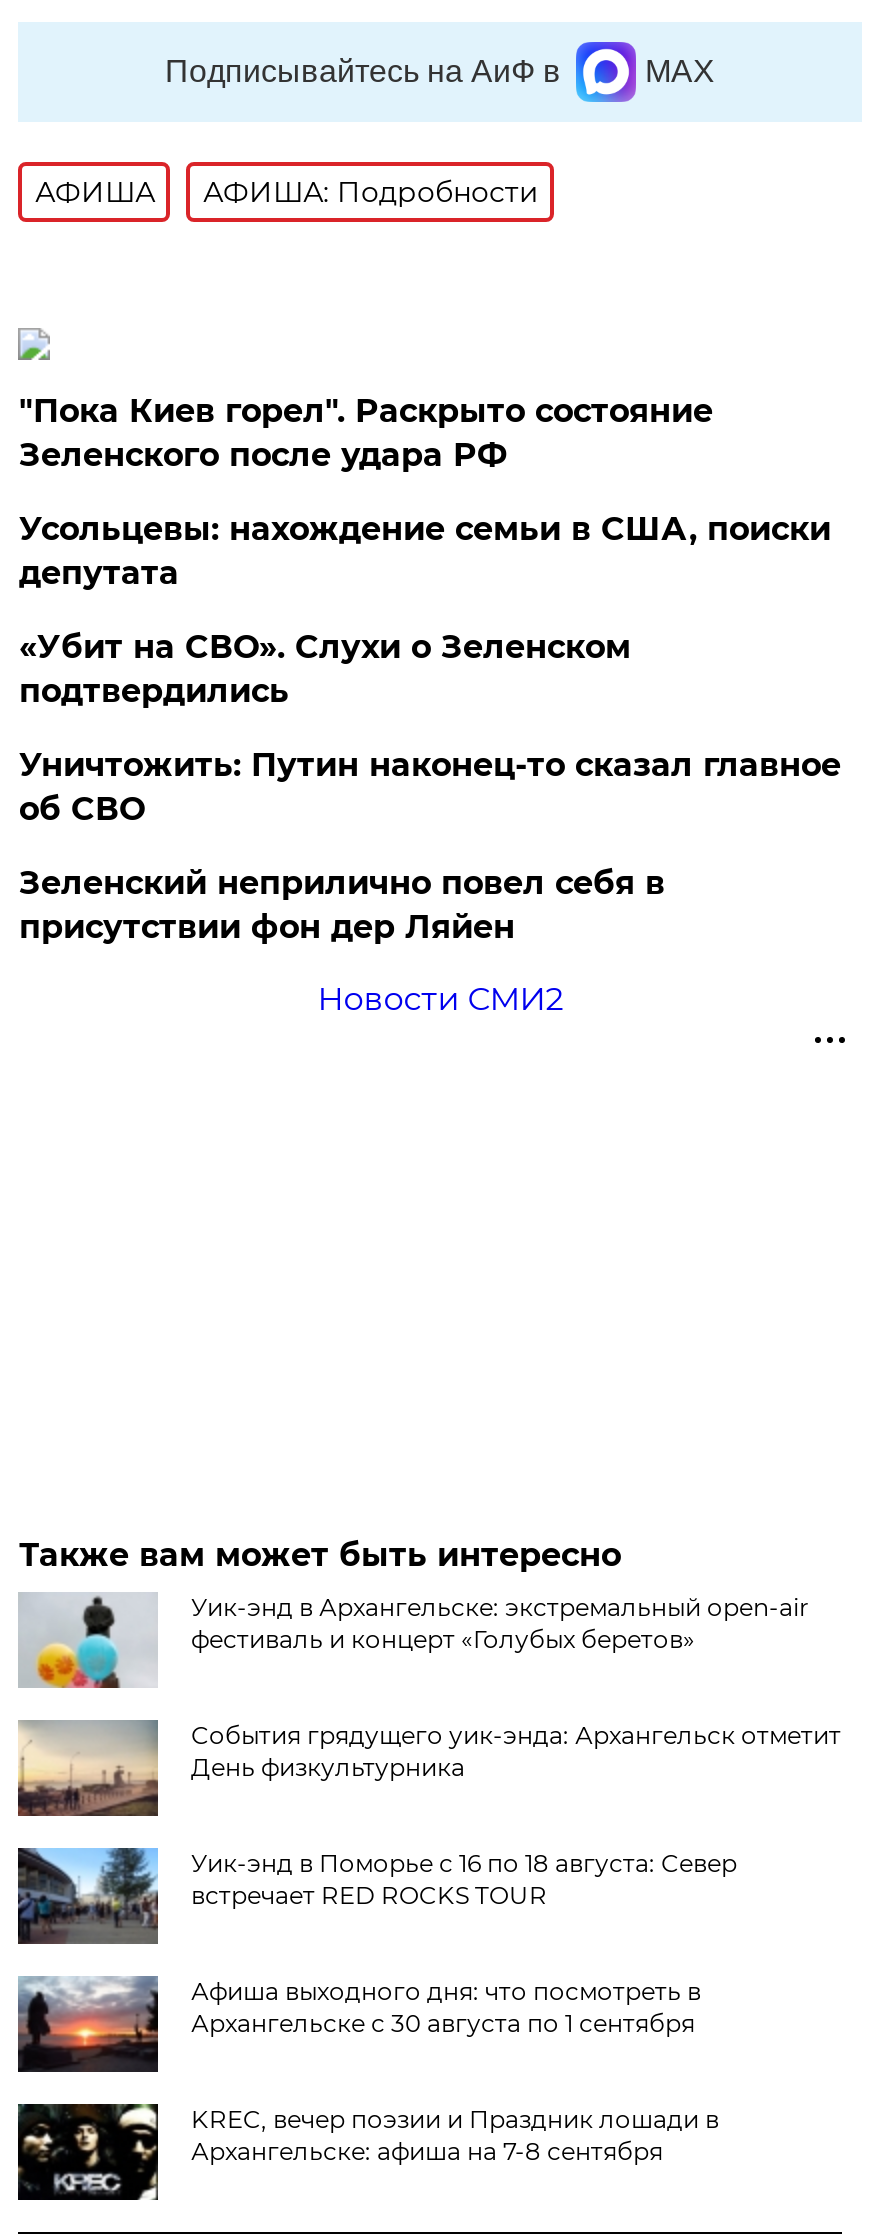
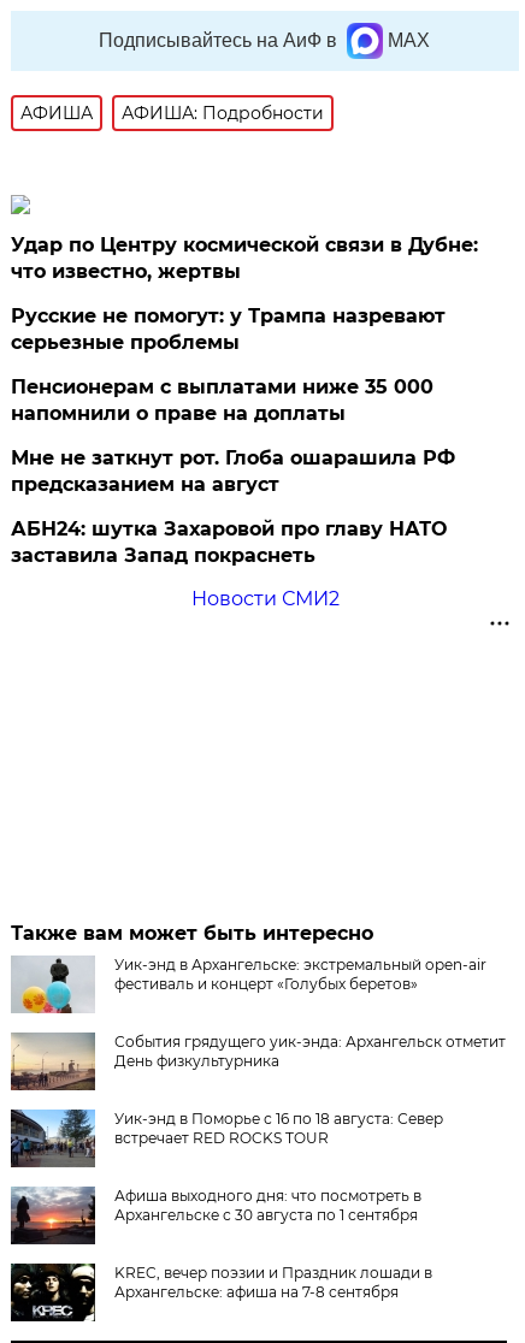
[19,392,713,474] "Пока Киев горел". Раскрыто состояние | Зеленского после удара РФ -> [11,233,479,283] Удар по Центру космической связи в Дубне: | что известно, жертвы
[19,510,831,592] Усольцевы: нахождение семьи в США, поиски | депутата -> [11,304,446,354] Русские не помогут: у Трампа назревают | серьезные проблемы
[19,628,631,710] «Убит на СВО». Слухи о Зеленском | подтвердились -> [11,375,434,425] Пенсионерам с выплатами ниже 35 000 | напомнили о праве на доплаты
[19,746,841,828] Уничтожить: Путин наконец-то сказал главное | об СВО -> [11,446,456,496] Мне не заткнут рот. Глоба ошарашила РФ | предсказанием на август
[19,864,665,946] Зеленский неприлично повел cебя в | присутствии фон дер Ляйен -> [11,517,447,567] АБН24: шутка Захаровой про главу НАТО | заставила Запад покраснеть

